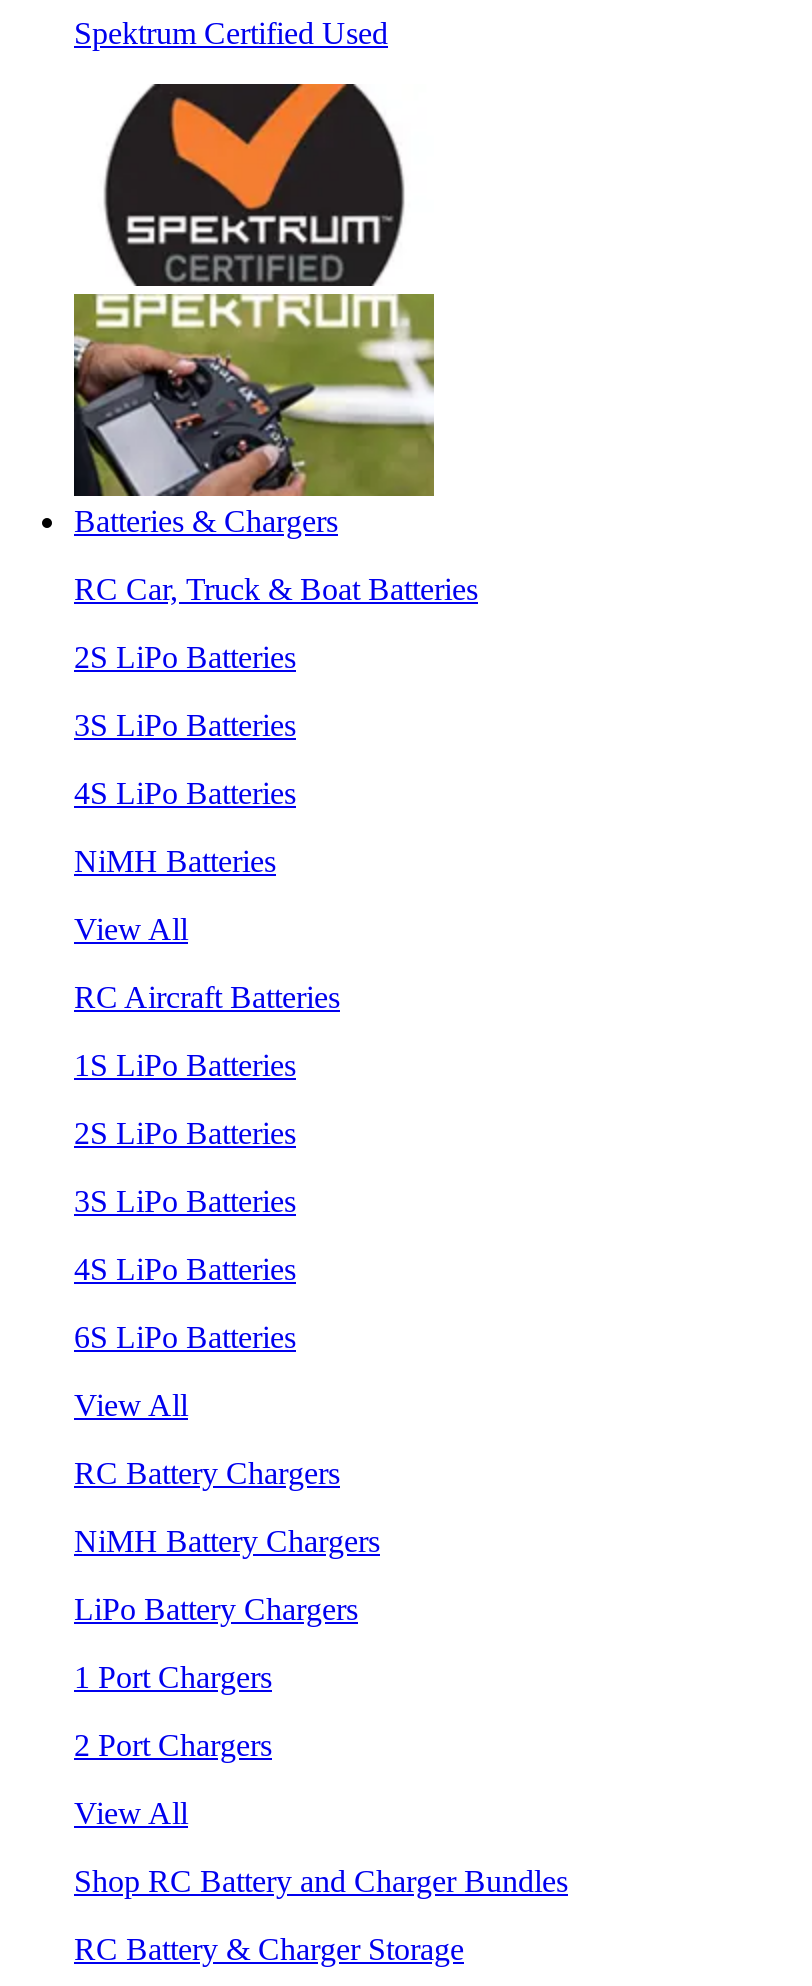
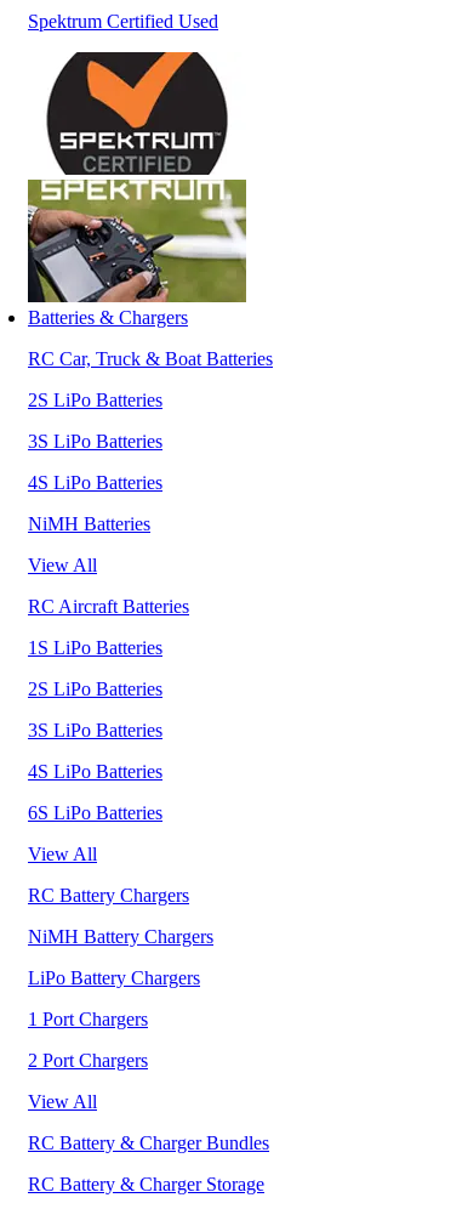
[74,1864,568,1898] Shop RC Battery and Charger Bundles -> [28,1132,269,1153] RC Battery & Charger Bundles

